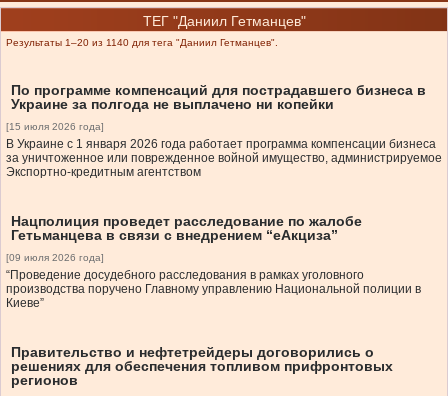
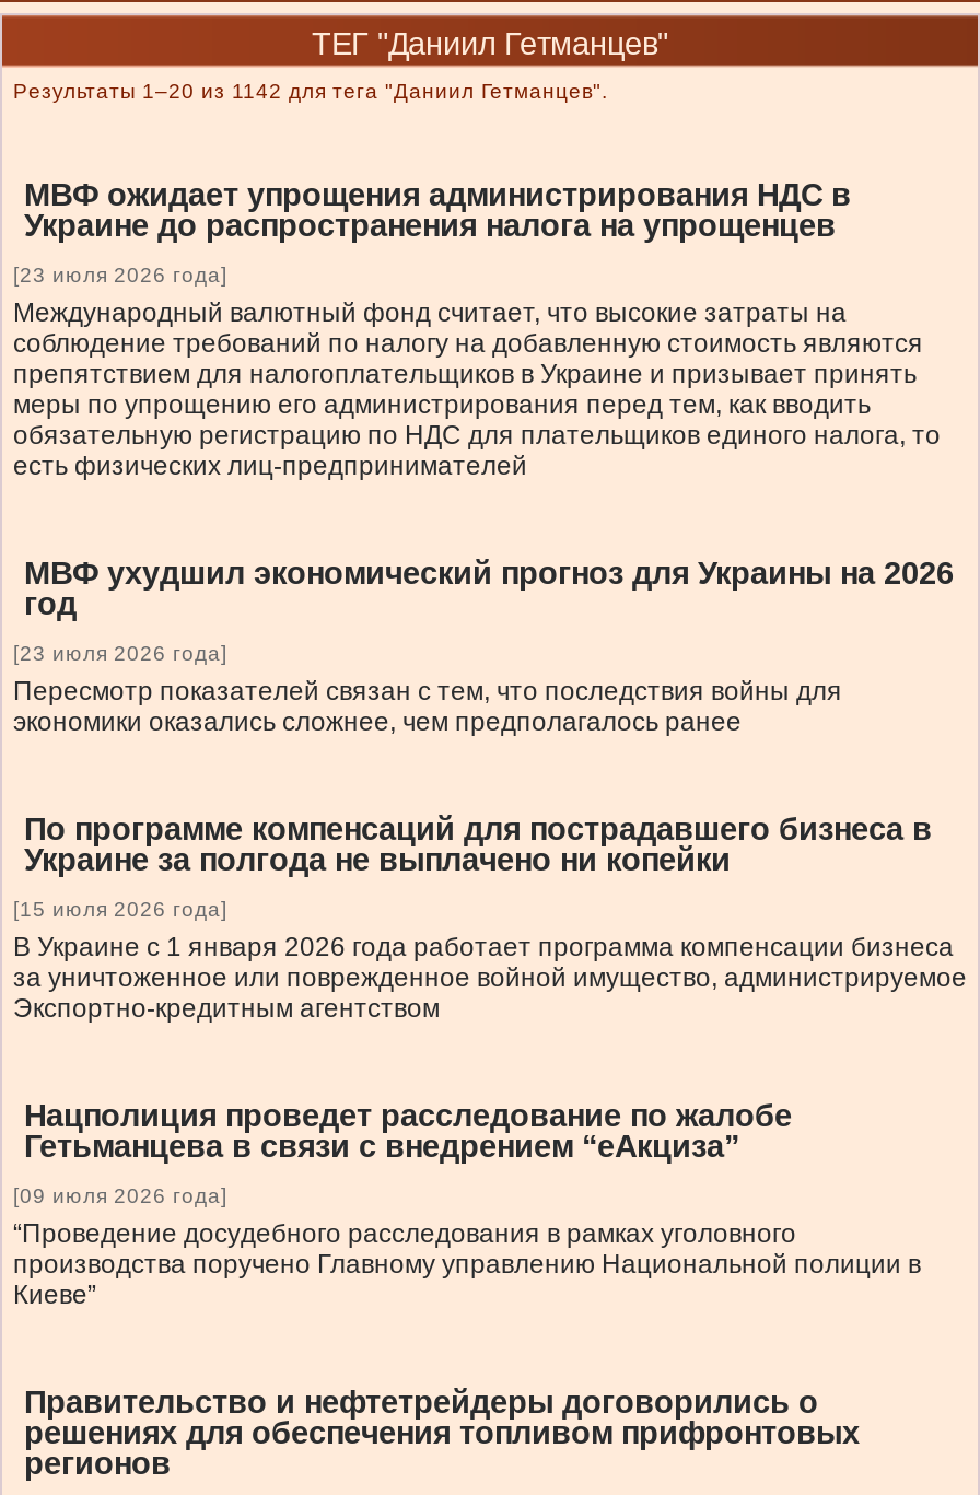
[6,37,278,48] Результаты 1–20 из 1140 для тега "Даниил Гетманцев". -> [13,80,954,738] Результаты 1–20 из 1142 для тега "Даниил Гетманцев". | МВФ ожидает упрощения администрирования НДС в | Украине до распространения налога на упрощенцев | [23 июля 2026 года] | Международный валютный фонд считает, что высокие затраты на | соблюдение требований по налогу на добавленную стоимость являются | препятствием для налогоплательщиков в Украине и призывает принять | меры по упрощению его администрирования перед тем, как вводить | обязательную регистрацию по НДС для плательщиков единого налога, то | есть физических лиц-предпринимателей | МВФ ухудшил экономический прогноз для Украины на 2026 | год | [23 июля 2026 года] | Пересмотр показателей связан с тем, что последствия войны для | экономики оказались сложнее, чем предполагалось ранее

